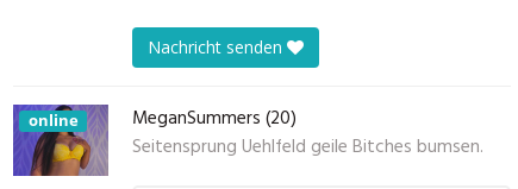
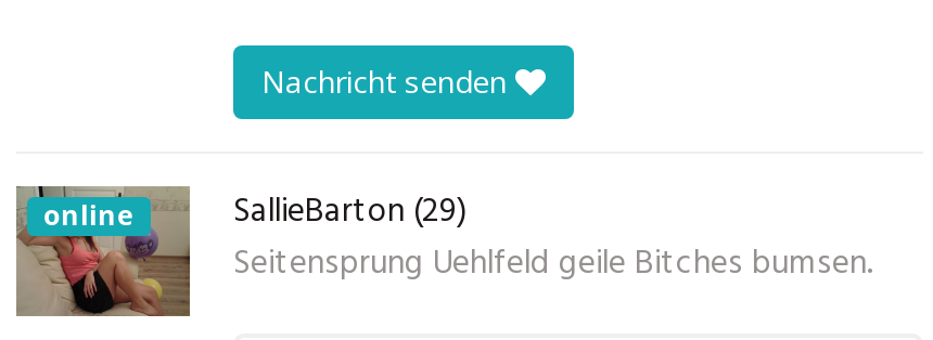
[13,103,297,176] [image] | MeganSummers (20) -> [16,184,468,318] [image] | SallieBarton (29)

